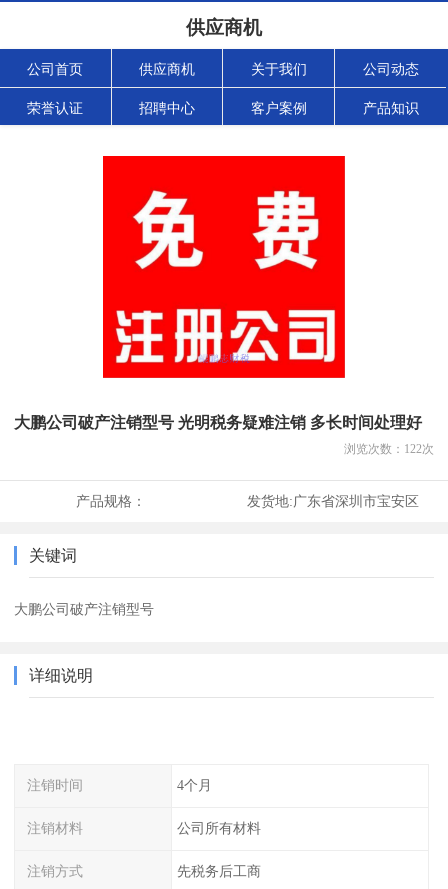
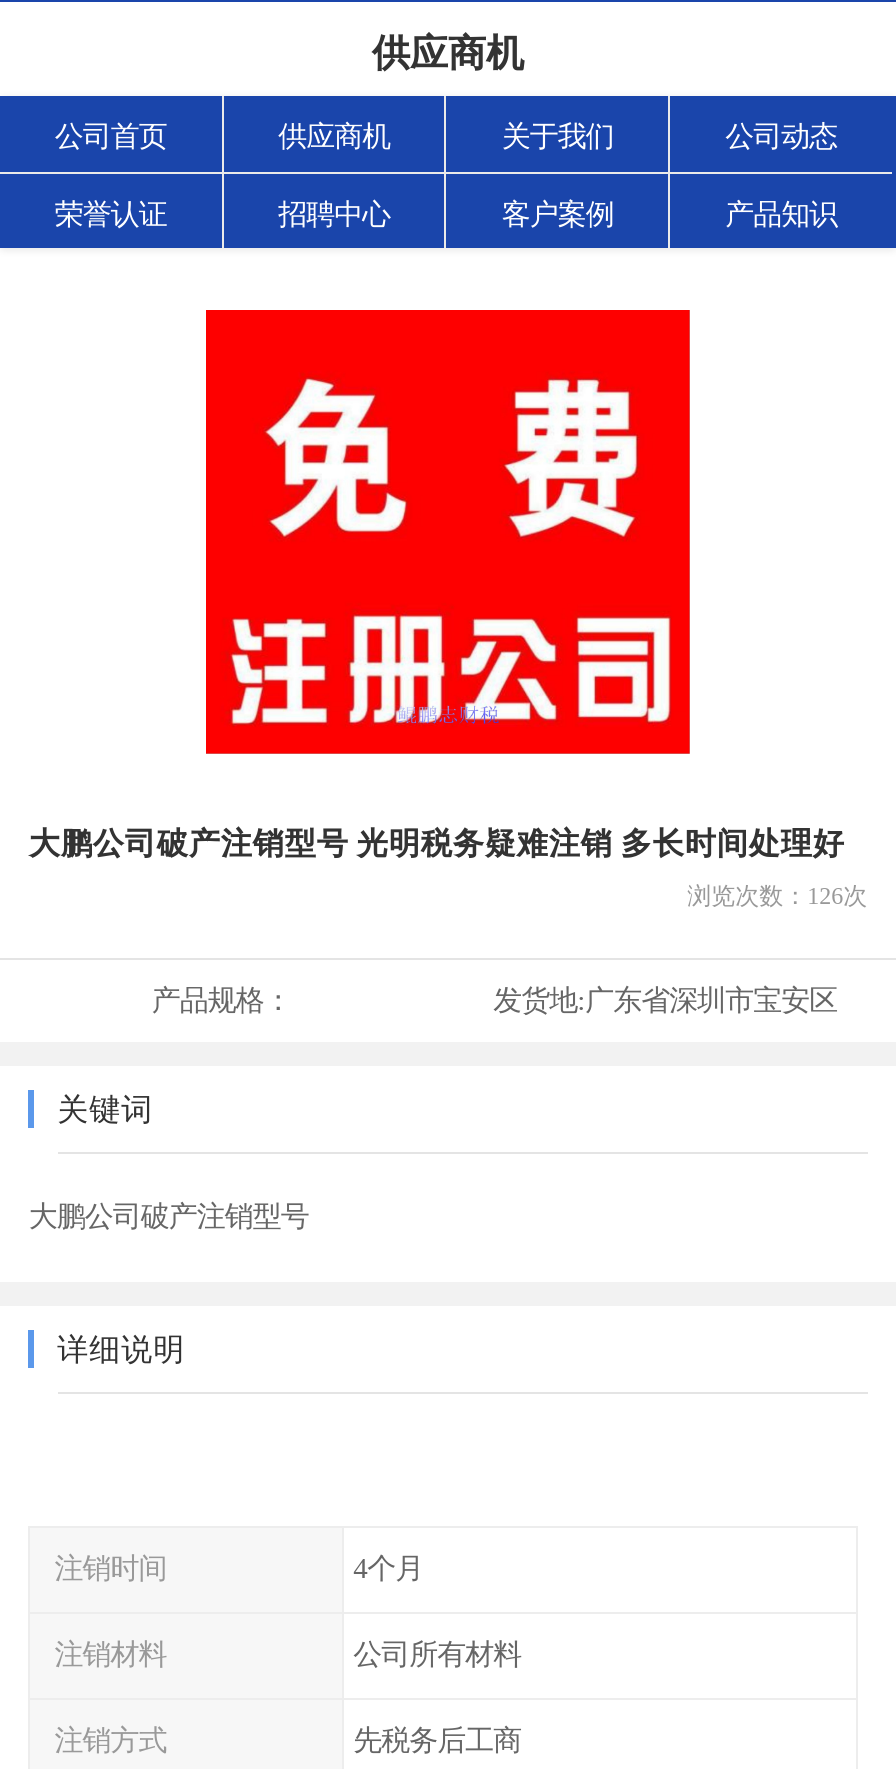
[344,442,434,456] 浏览次数：122次 -> [687,882,867,910] 浏览次数：126次

